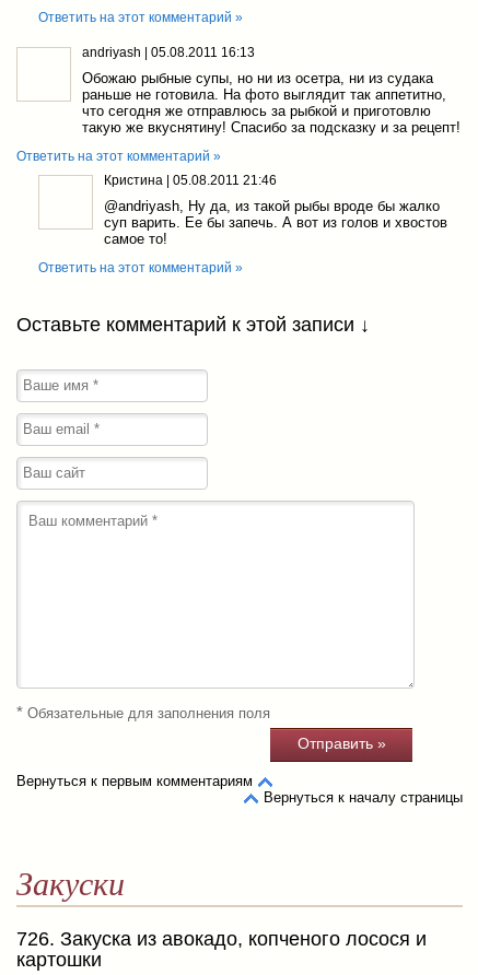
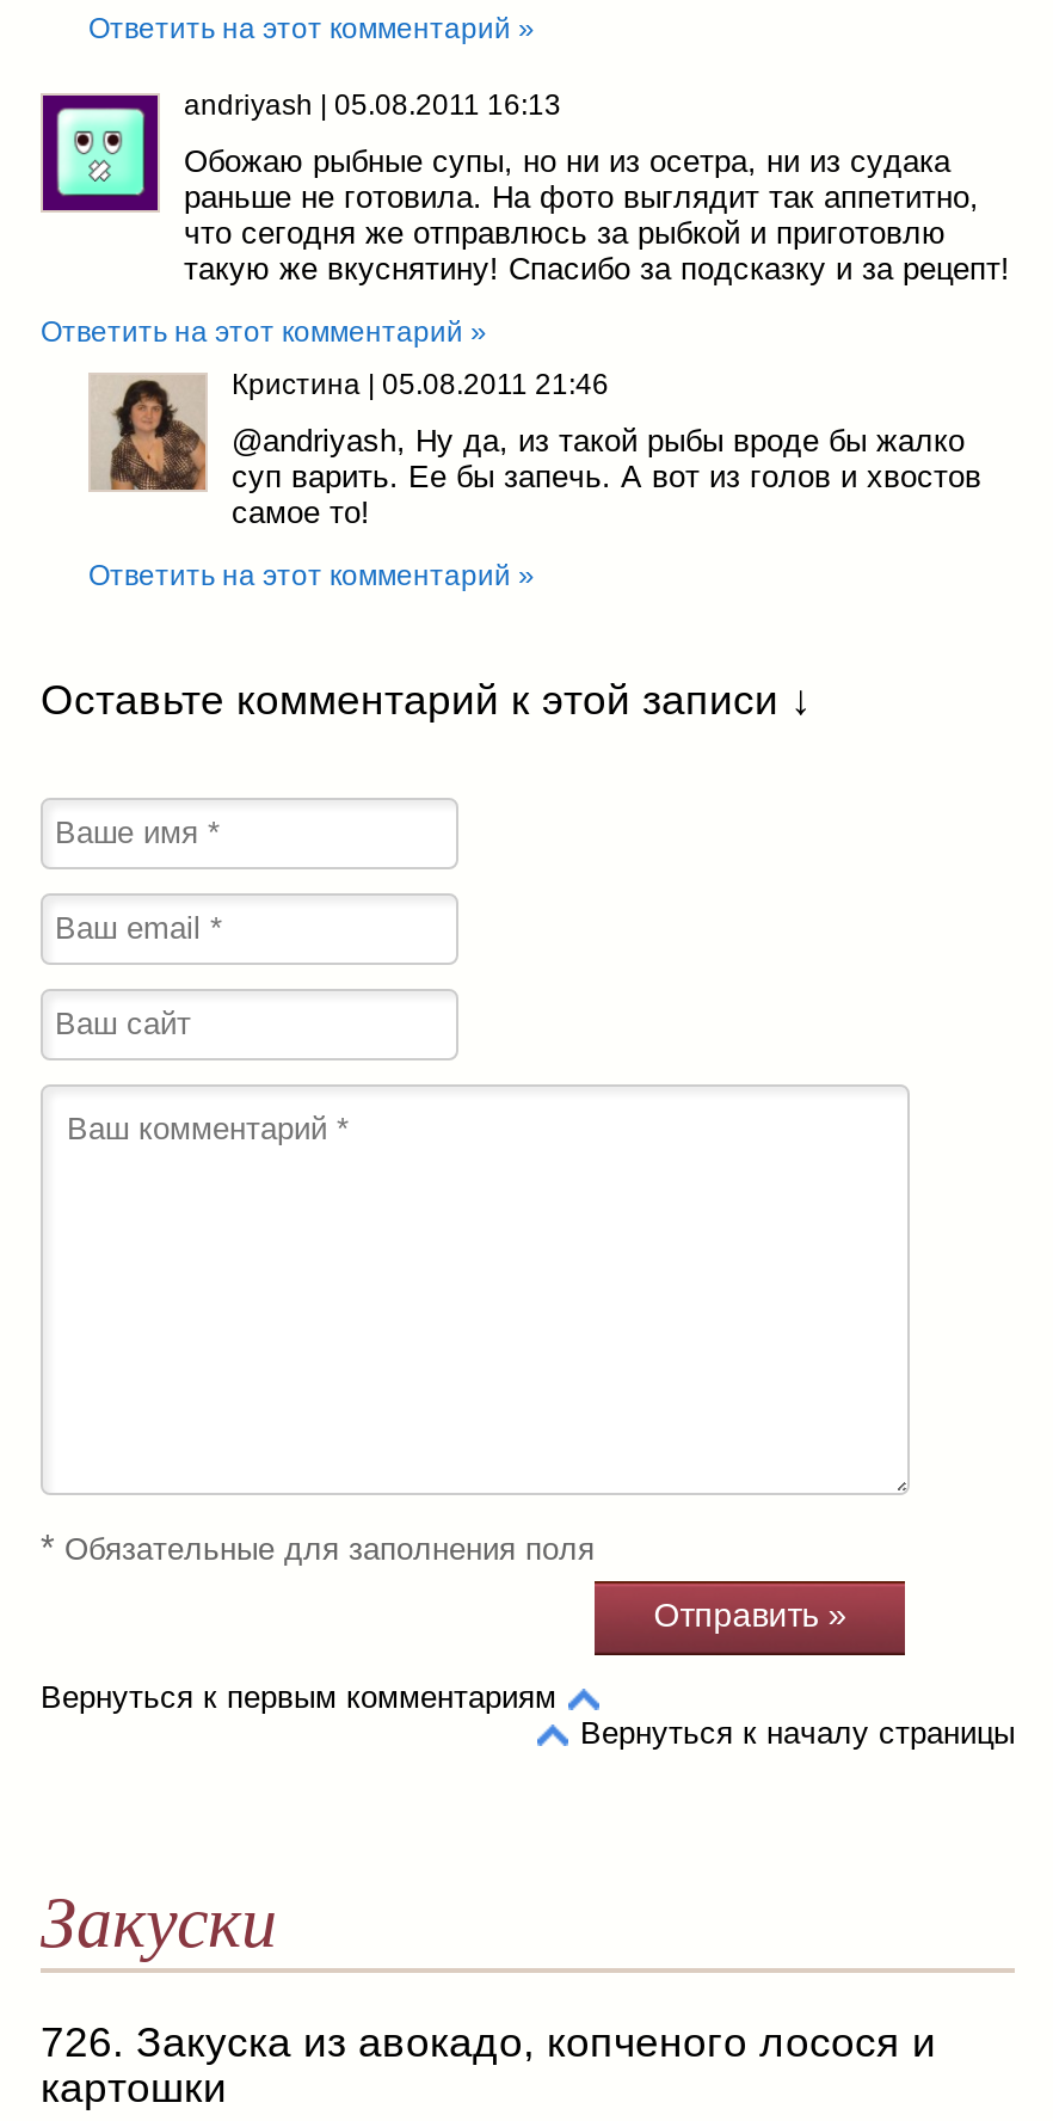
none -> [41,93,160,213] [image]
none -> [88,373,208,492] [image]

